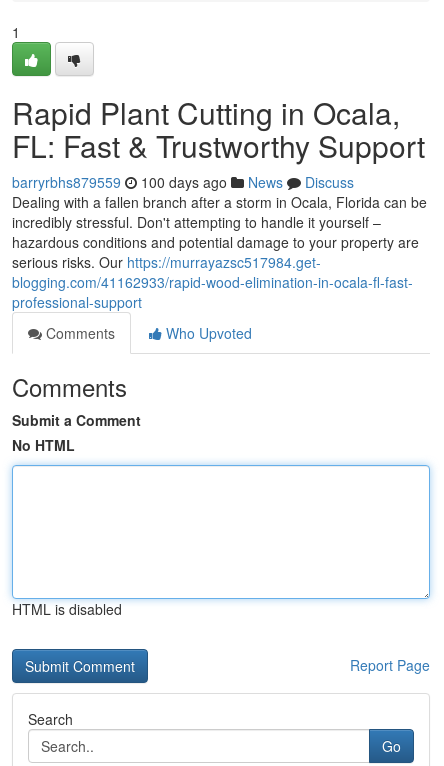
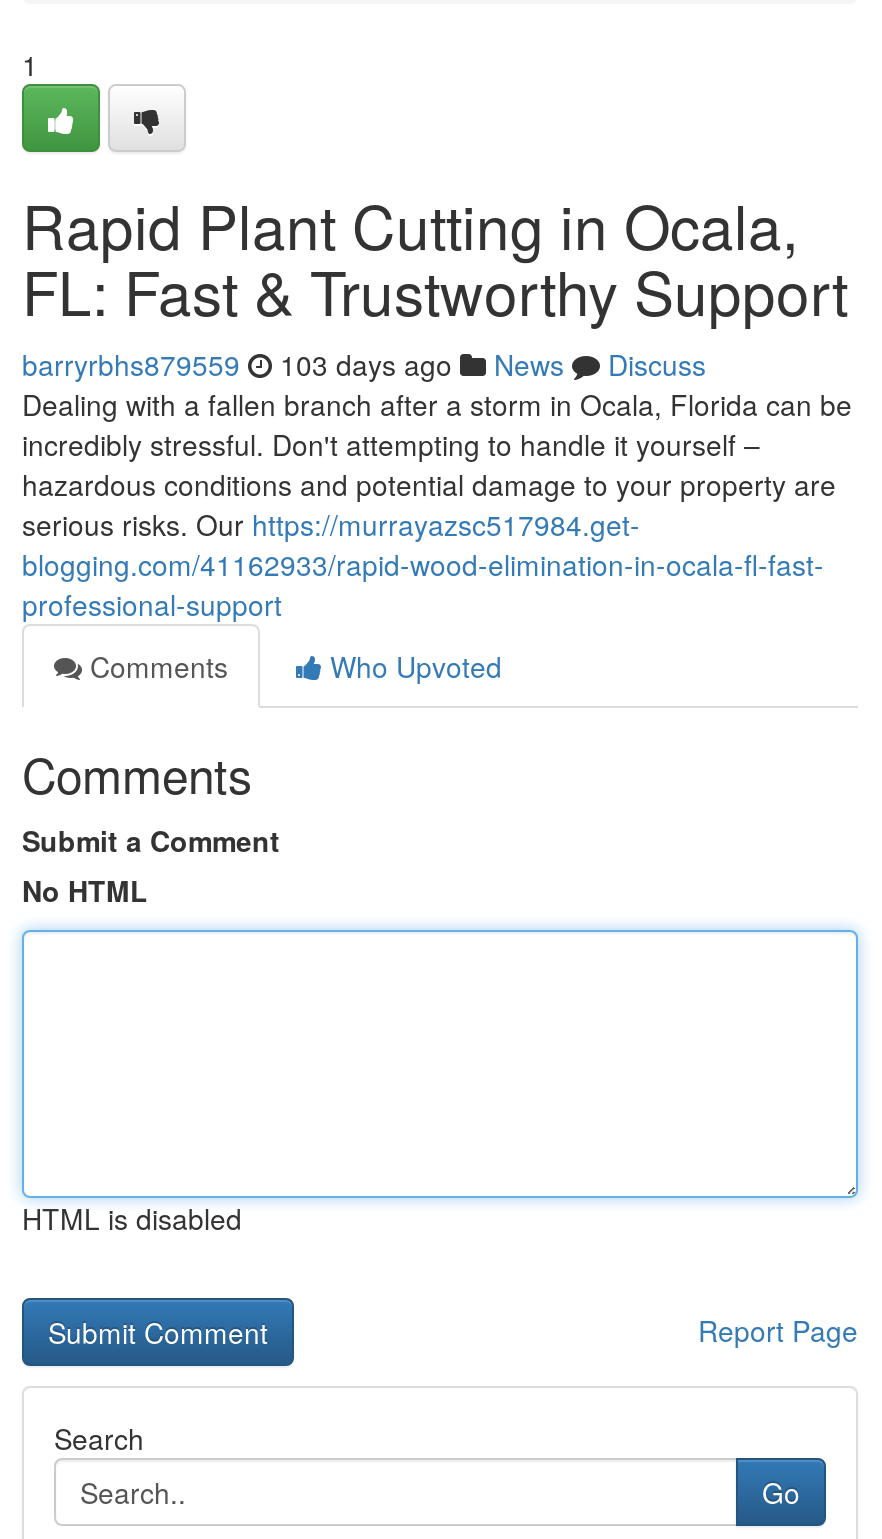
[12,172,354,192] barryrbhs879559 100 days ago News Discuss -> [22,344,706,384] barryrbhs879559 103 days ago News Discuss

